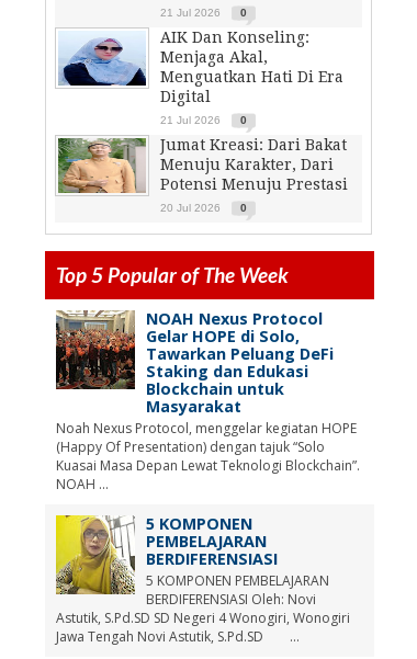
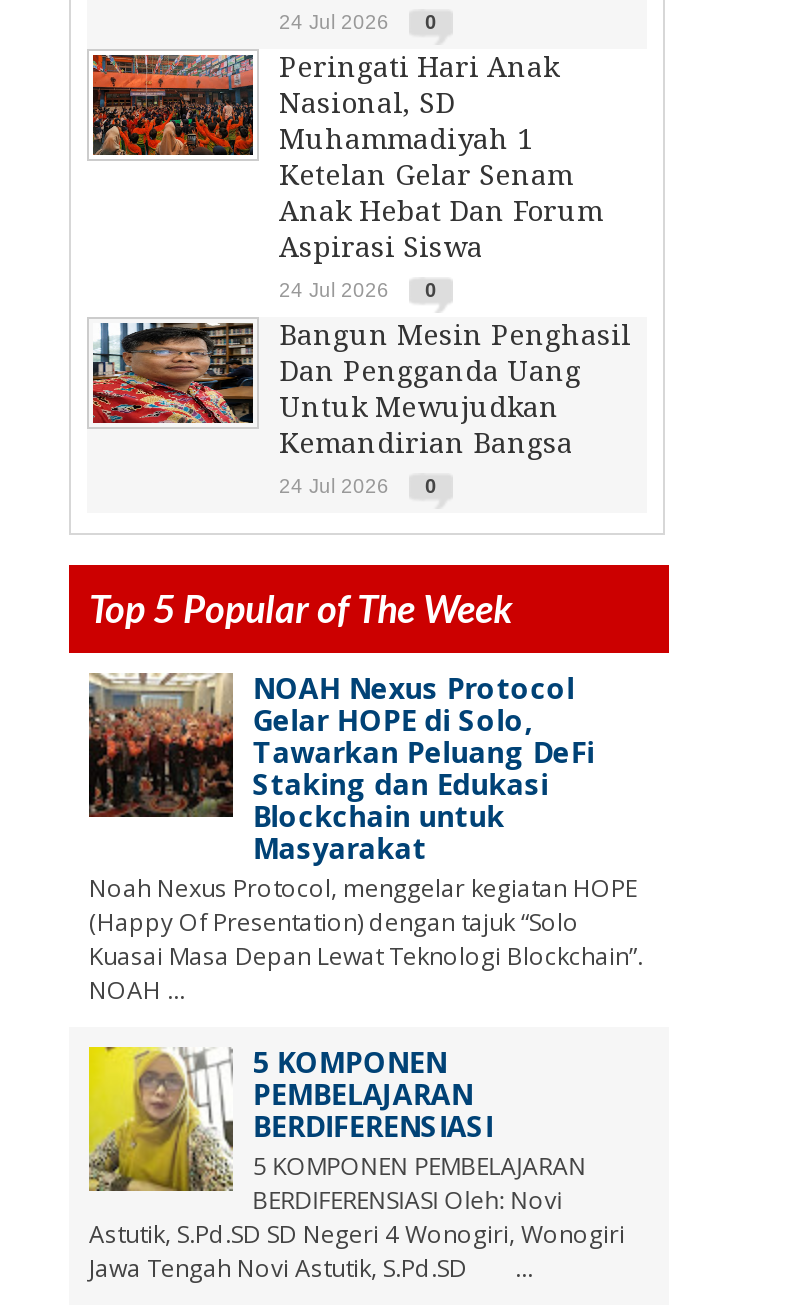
[160,7,247,19] 21 Jul 2026 0 -> [279,11,437,33] 24 Jul 2026 0
[58,29,343,105] [image] | AIK Dan Konseling: | Menjaga Akal, | Menguatkan Hati Di Era | Digital -> [91,51,603,263] [image] | Peringati Hari Anak | Nasional, SD | Muhammadiyah 1 | Ketelan Gelar Senam | Anak Hebat Dan Forum | Aspirasi Siswa
[160,114,247,126] 21 Jul 2026 0 -> [279,279,437,301] 24 Jul 2026 0
[58,136,348,194] [image] | Jumat Kreasi: Dari Bakat | Menuju Karakter, Dari | Potensi Menuju Prestasi -> [93,319,631,459] [image] | Bangun Mesin Penghasil | Dan Pengganda Uang | Untuk Mewujudkan | Kemandirian Bangsa
[160,202,247,214] 20 Jul 2026 0 -> [279,475,437,497] 24 Jul 2026 0

